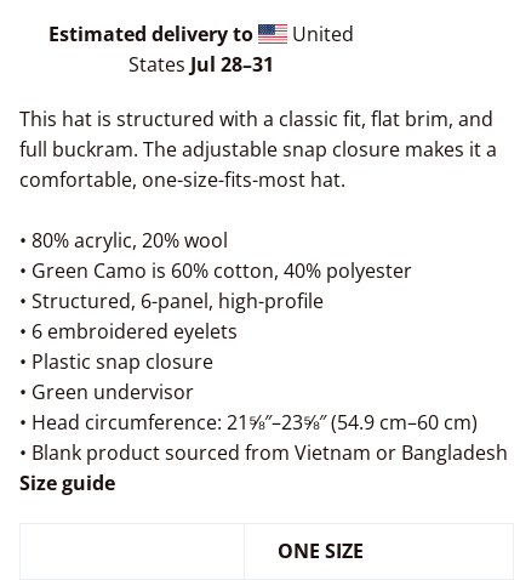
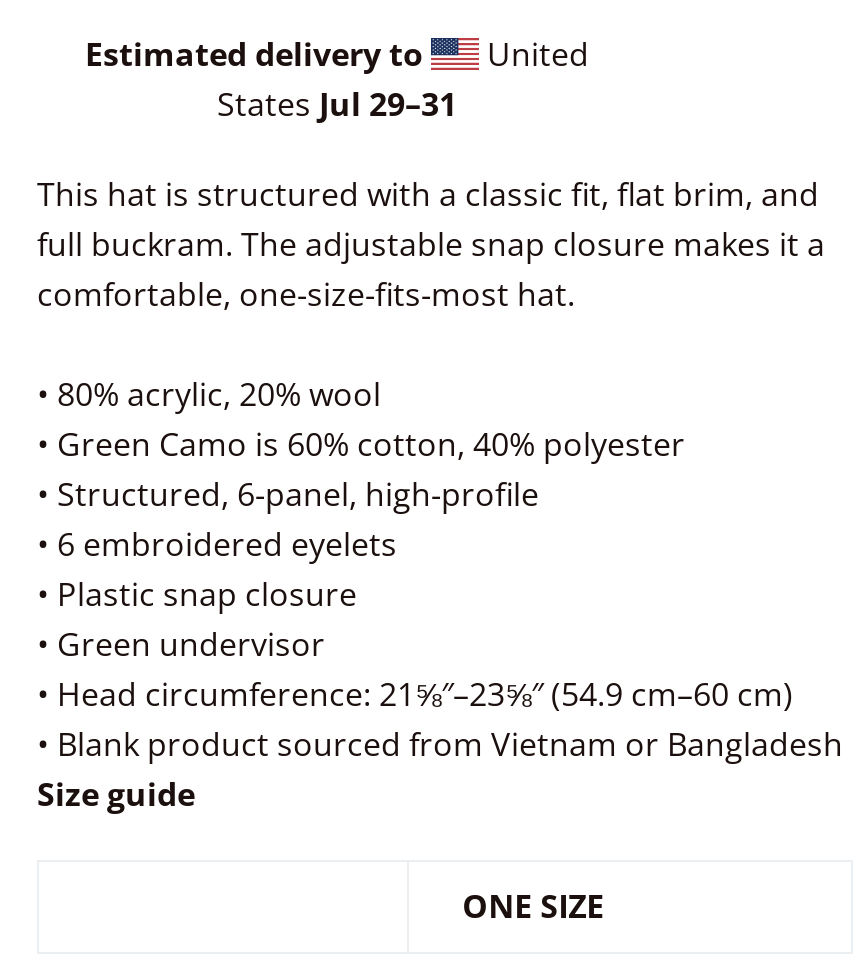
[128,50,274,77] States Jul 28–31 -> [217,81,457,125] States Jul 29–31

